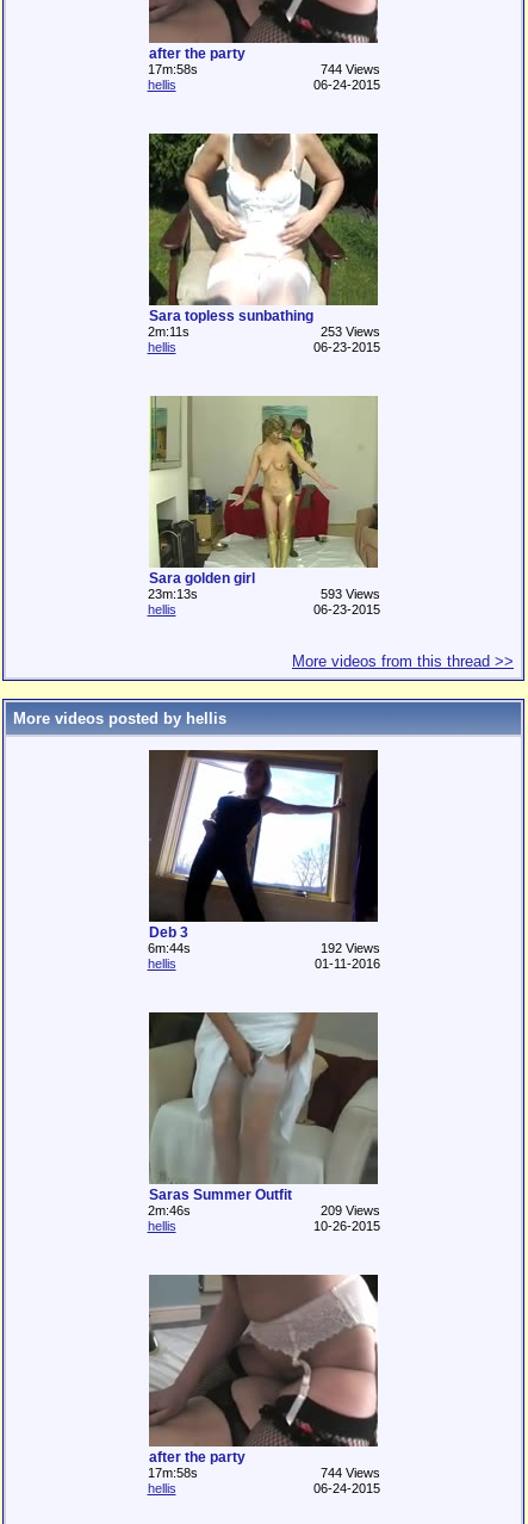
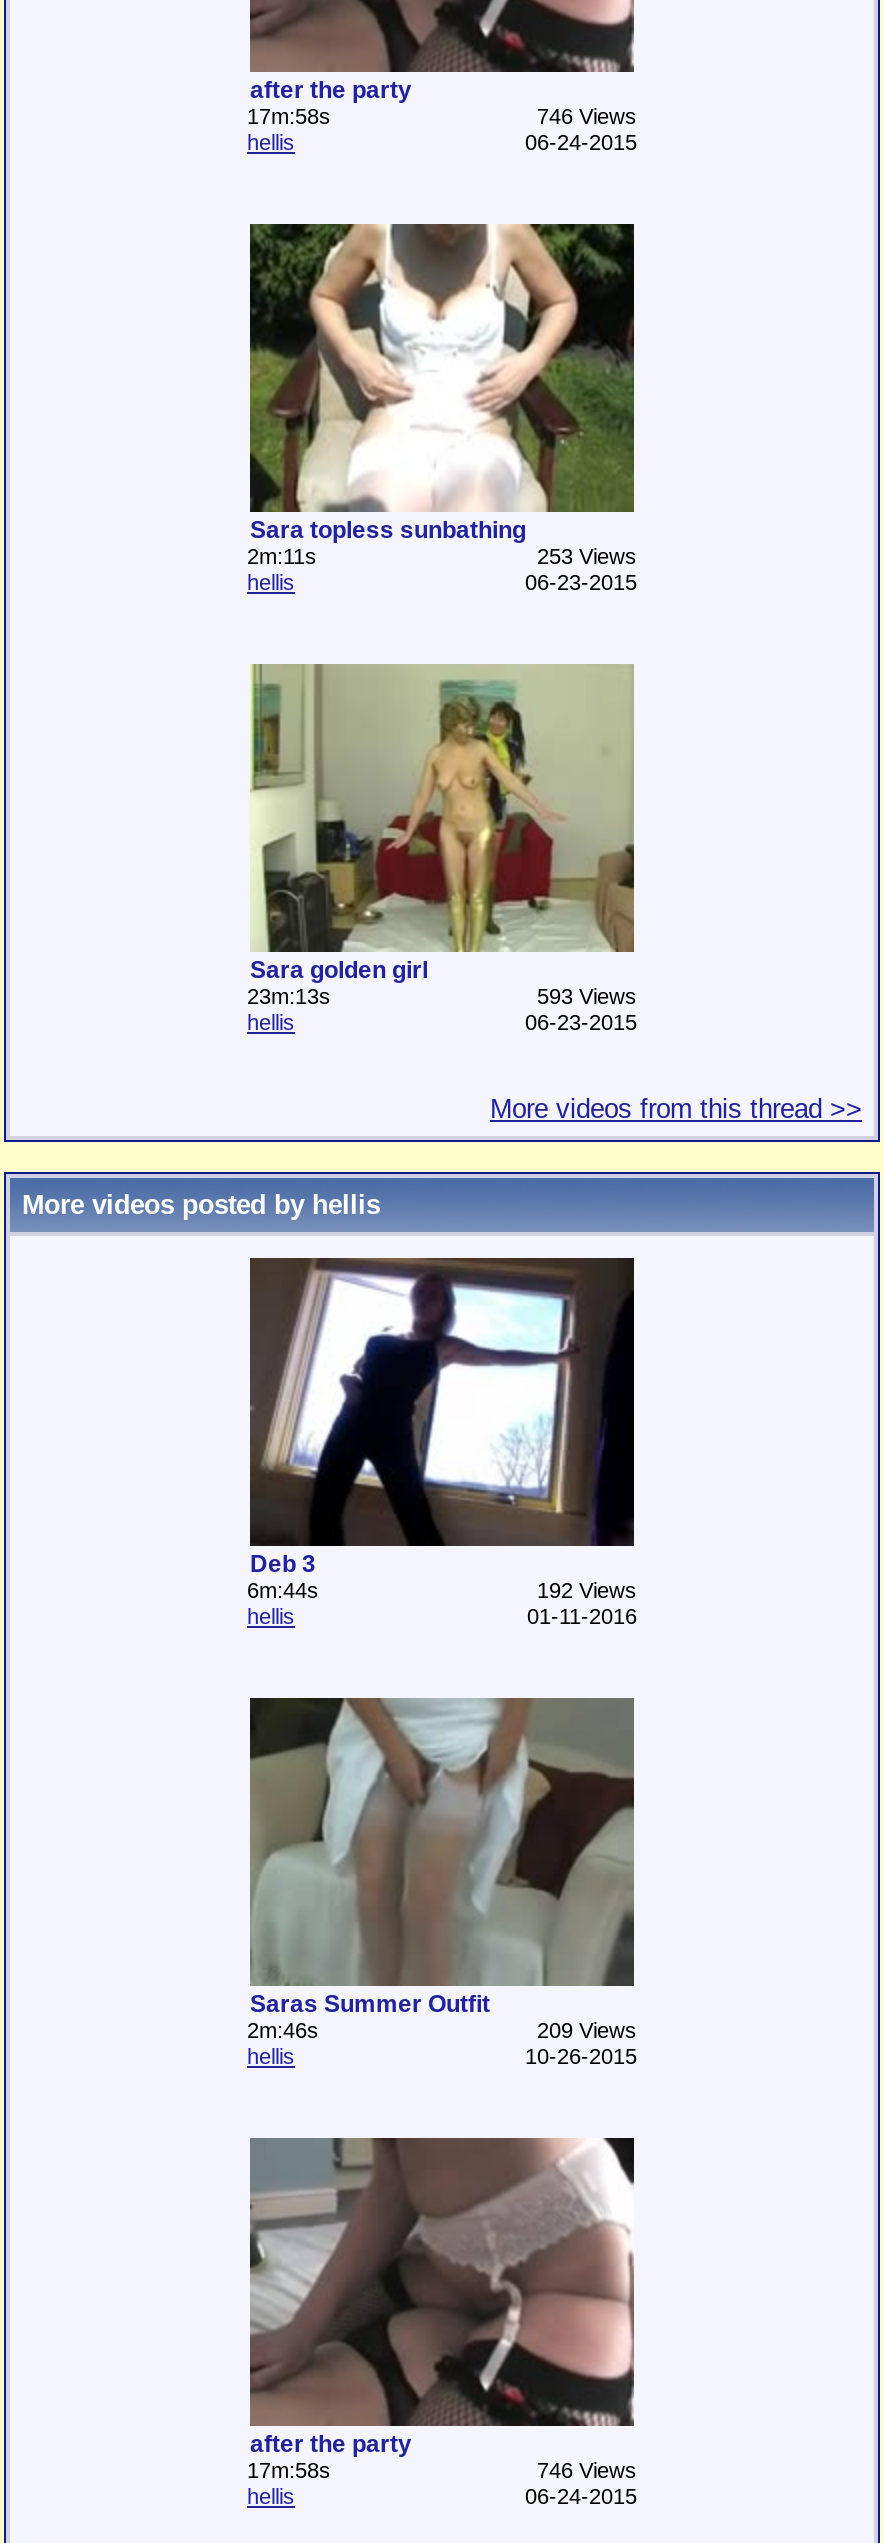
[320,62,380,76] 744 Views -> [537,104,637,128] 746 Views
[320,1466,380,1480] 744 Views -> [537,2458,637,2482] 746 Views

